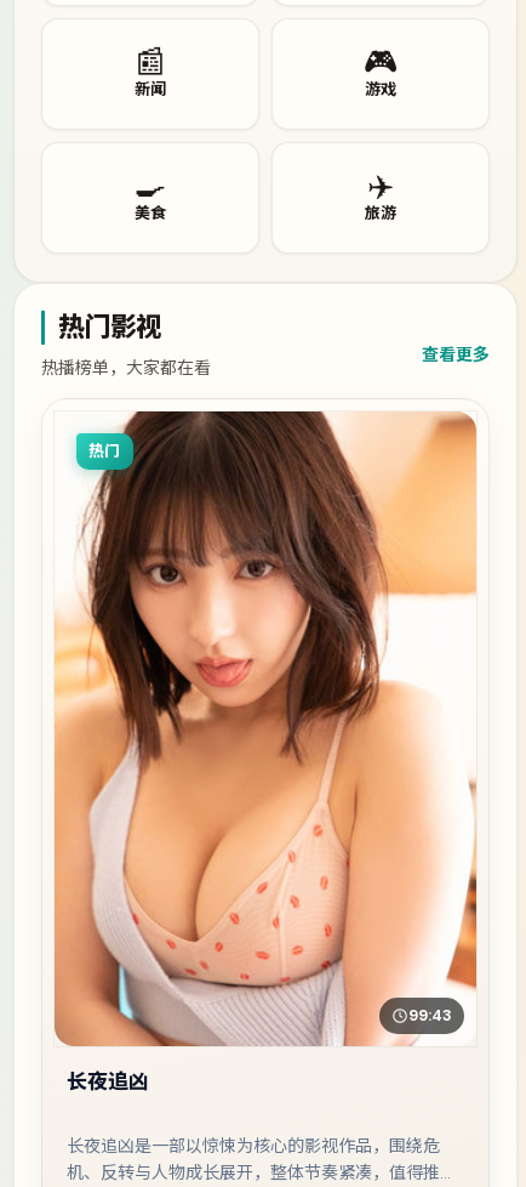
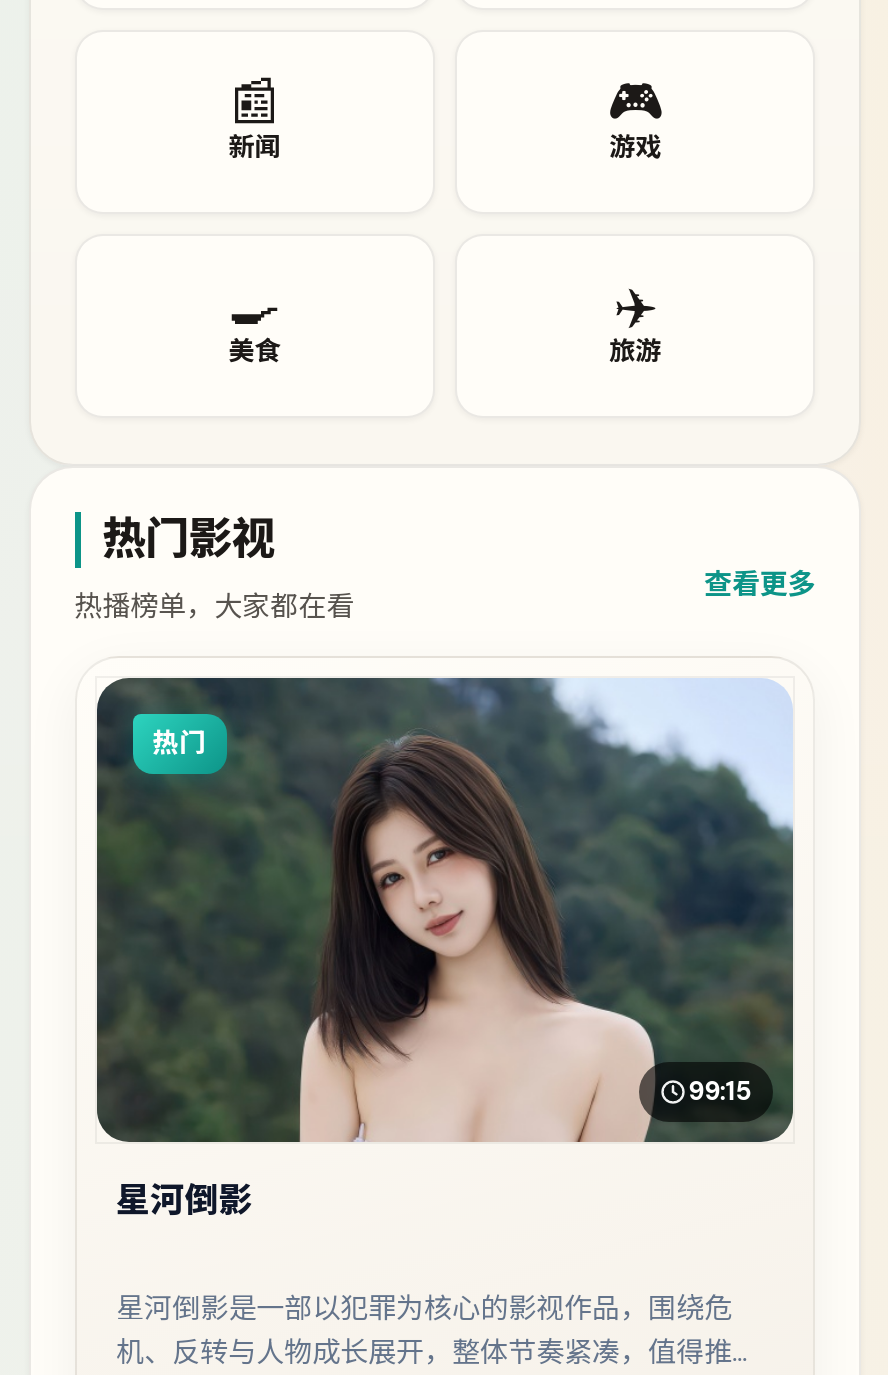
[53,410,478,1047] [image] | 99:43 -> [95,676,795,1146] [image] | 99:15
[66,1068,149,1095] 长夜追凶 -> [116,1179,252,1223] 星河倒影
[66,1135,439,1157] 长夜追凶是一部以惊悚为核心的影视作品，围绕危 -> [116,1289,732,1325] 星河倒影是一部以犯罪为核心的影视作品，围绕危

